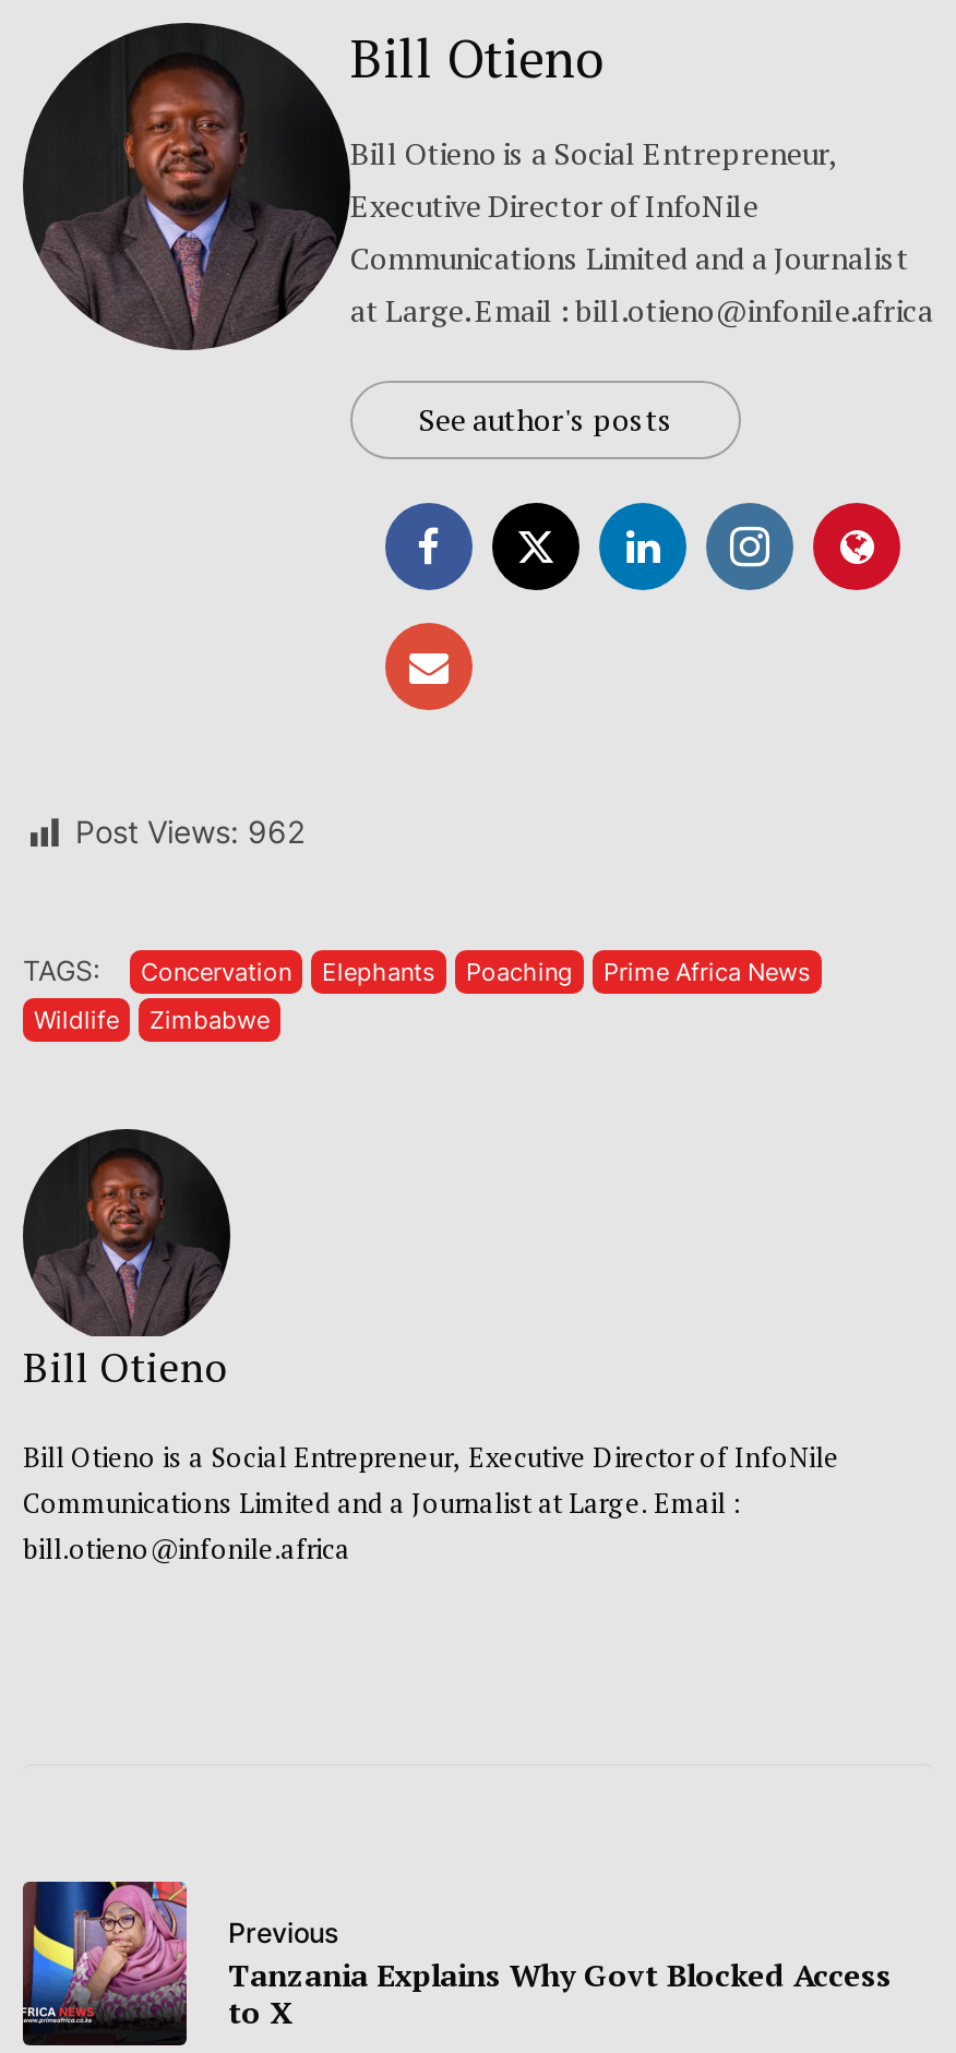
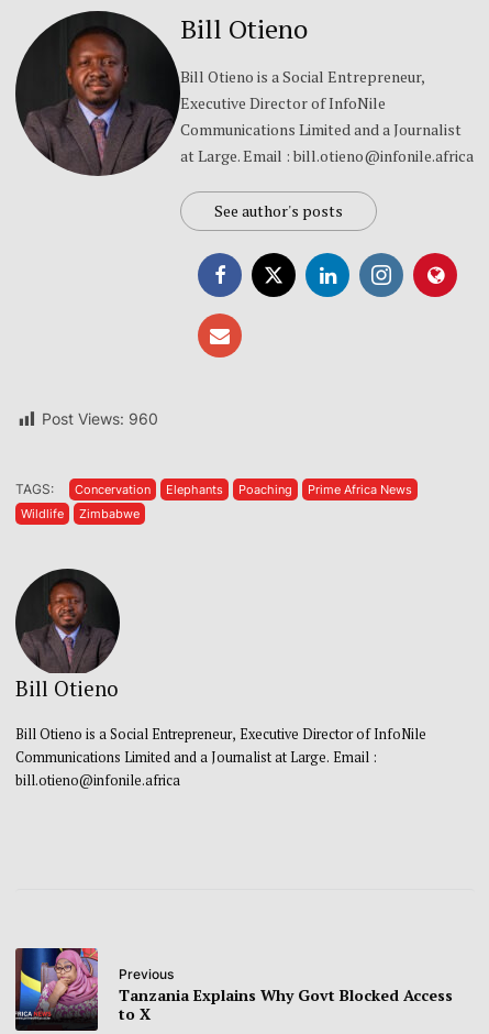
[75,814,304,851] Post Views: 962 -> [42,410,158,428] Post Views: 960

